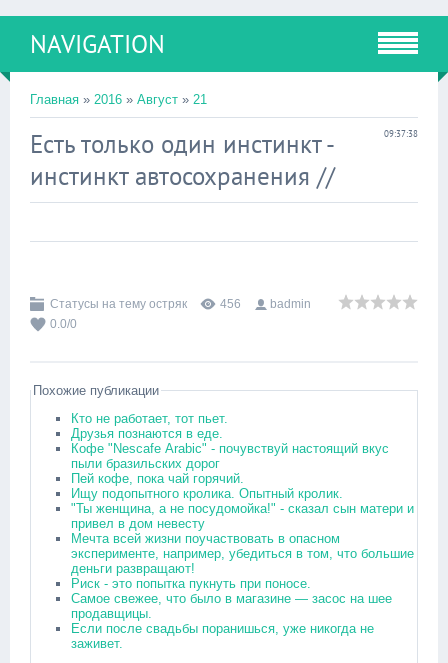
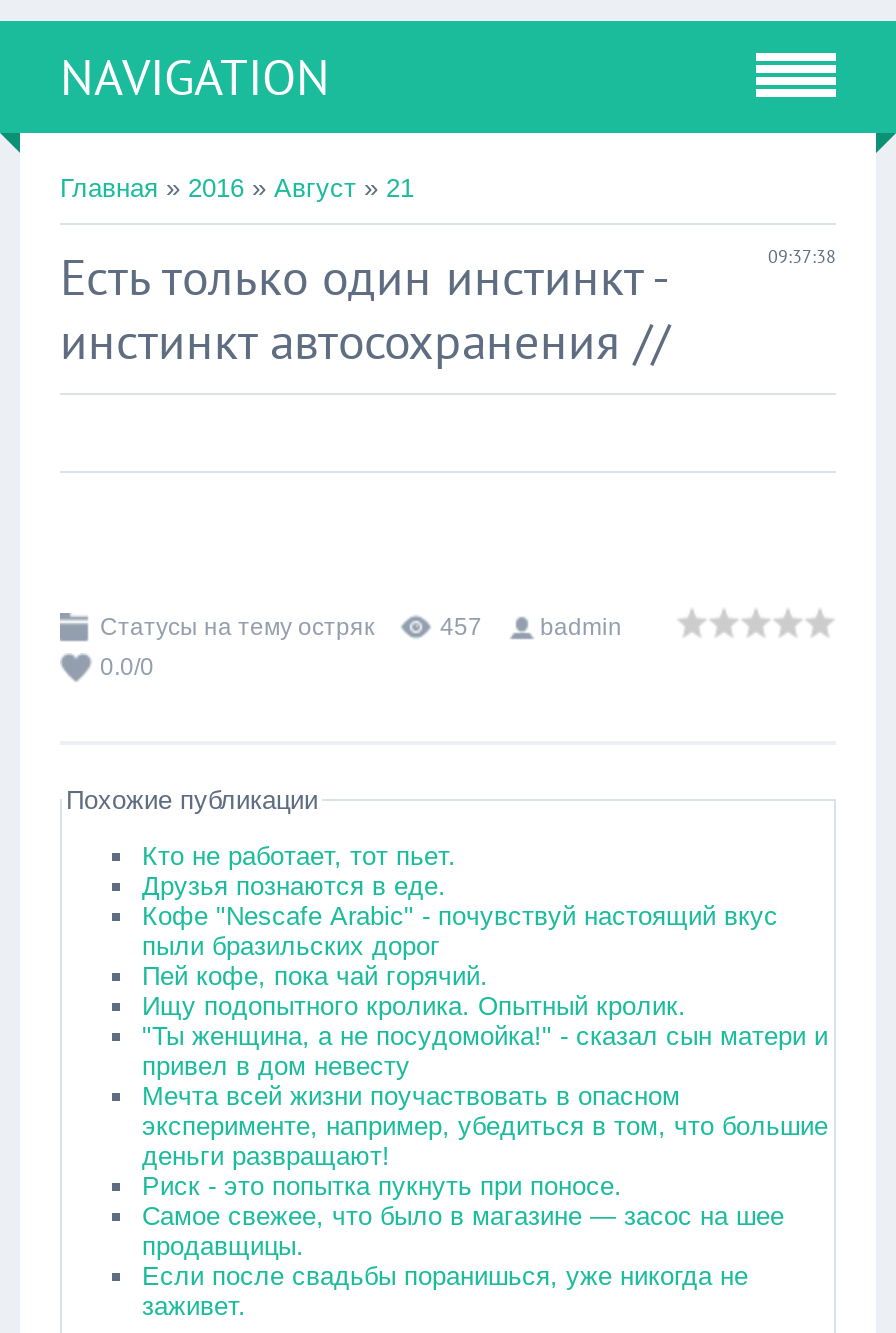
[220,297,241,311] 456 -> [440,613,482,641] 457

